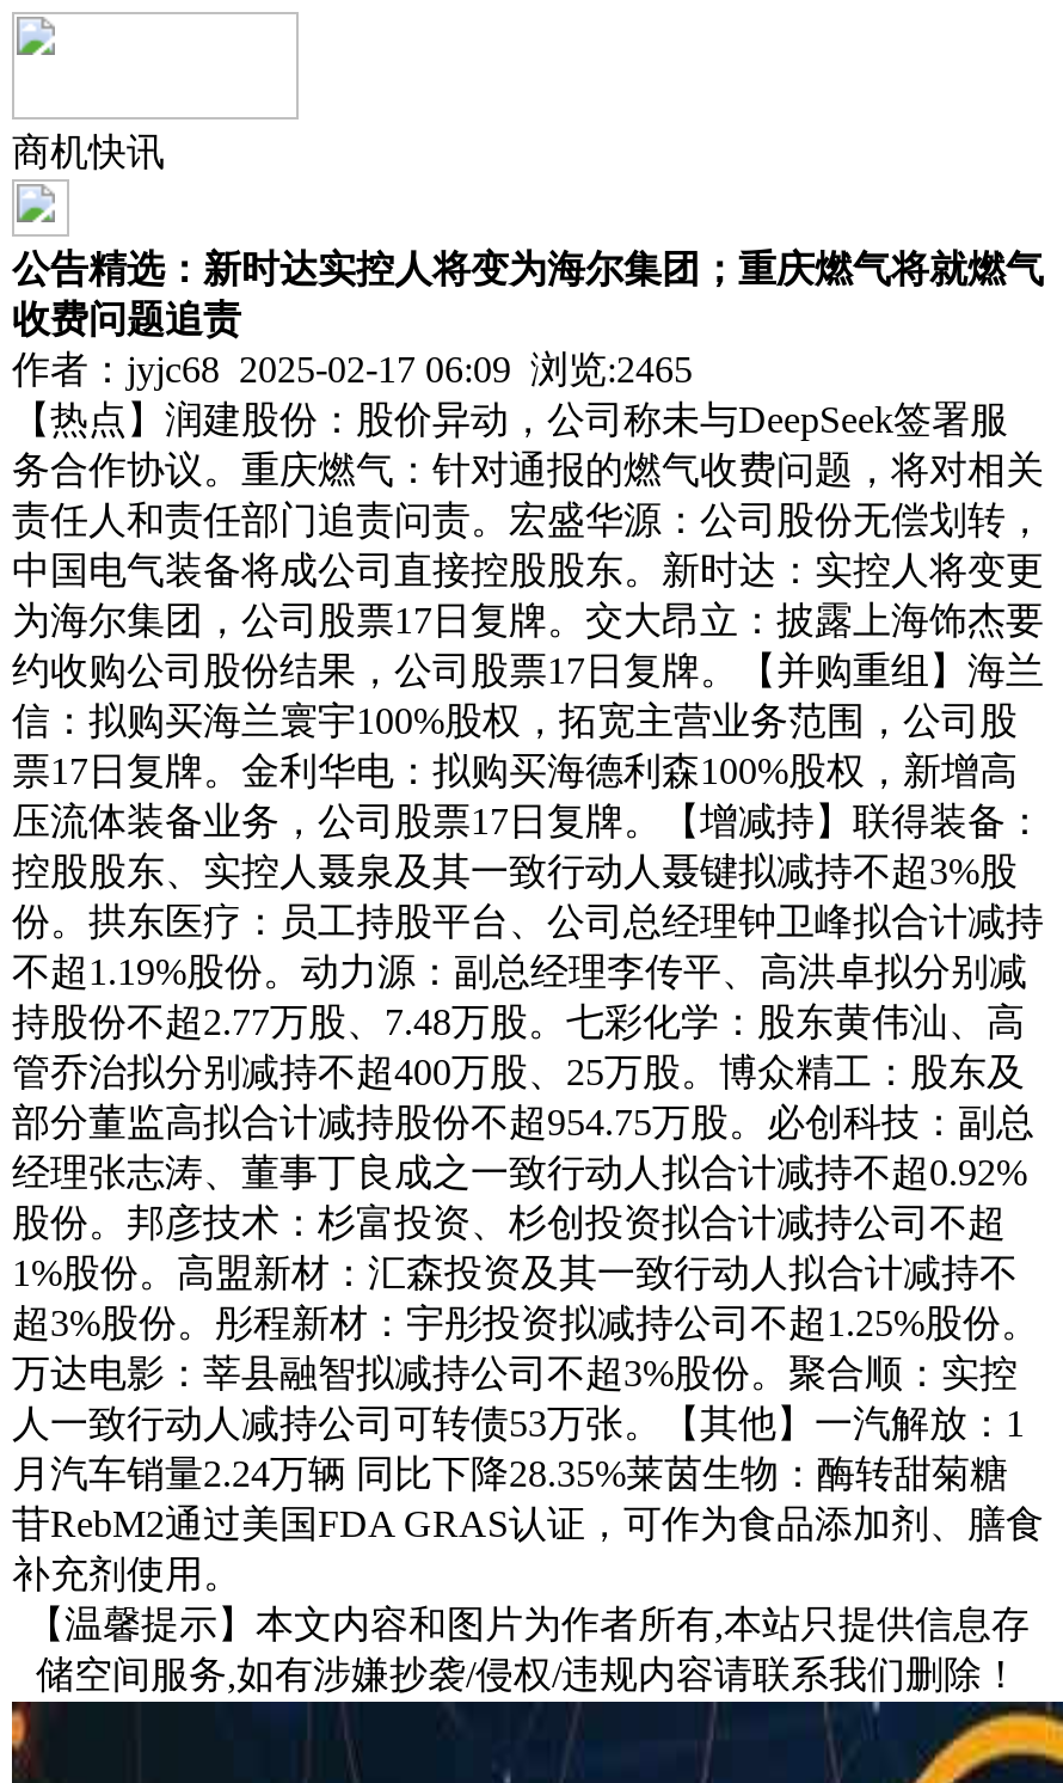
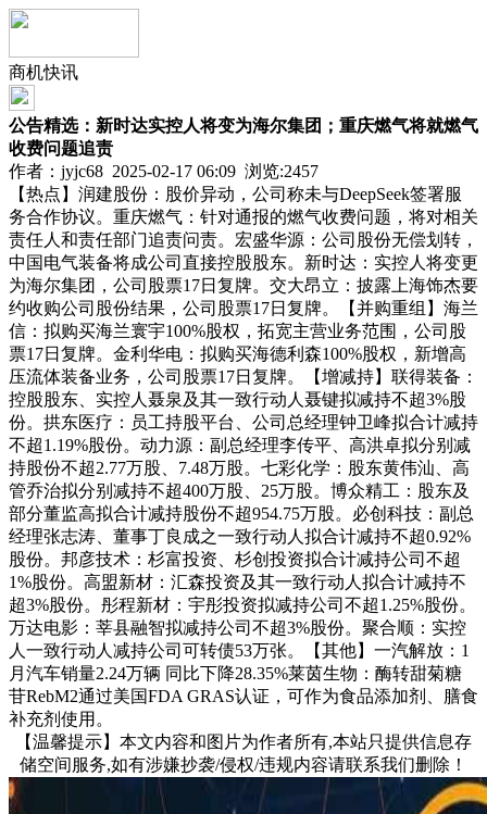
[12,349,693,390] 作者：jyjc68 2025-02-17 06:09 浏览:2465 -> [9,162,319,180] 作者：jyjc68 2025-02-17 06:09 浏览:2457

